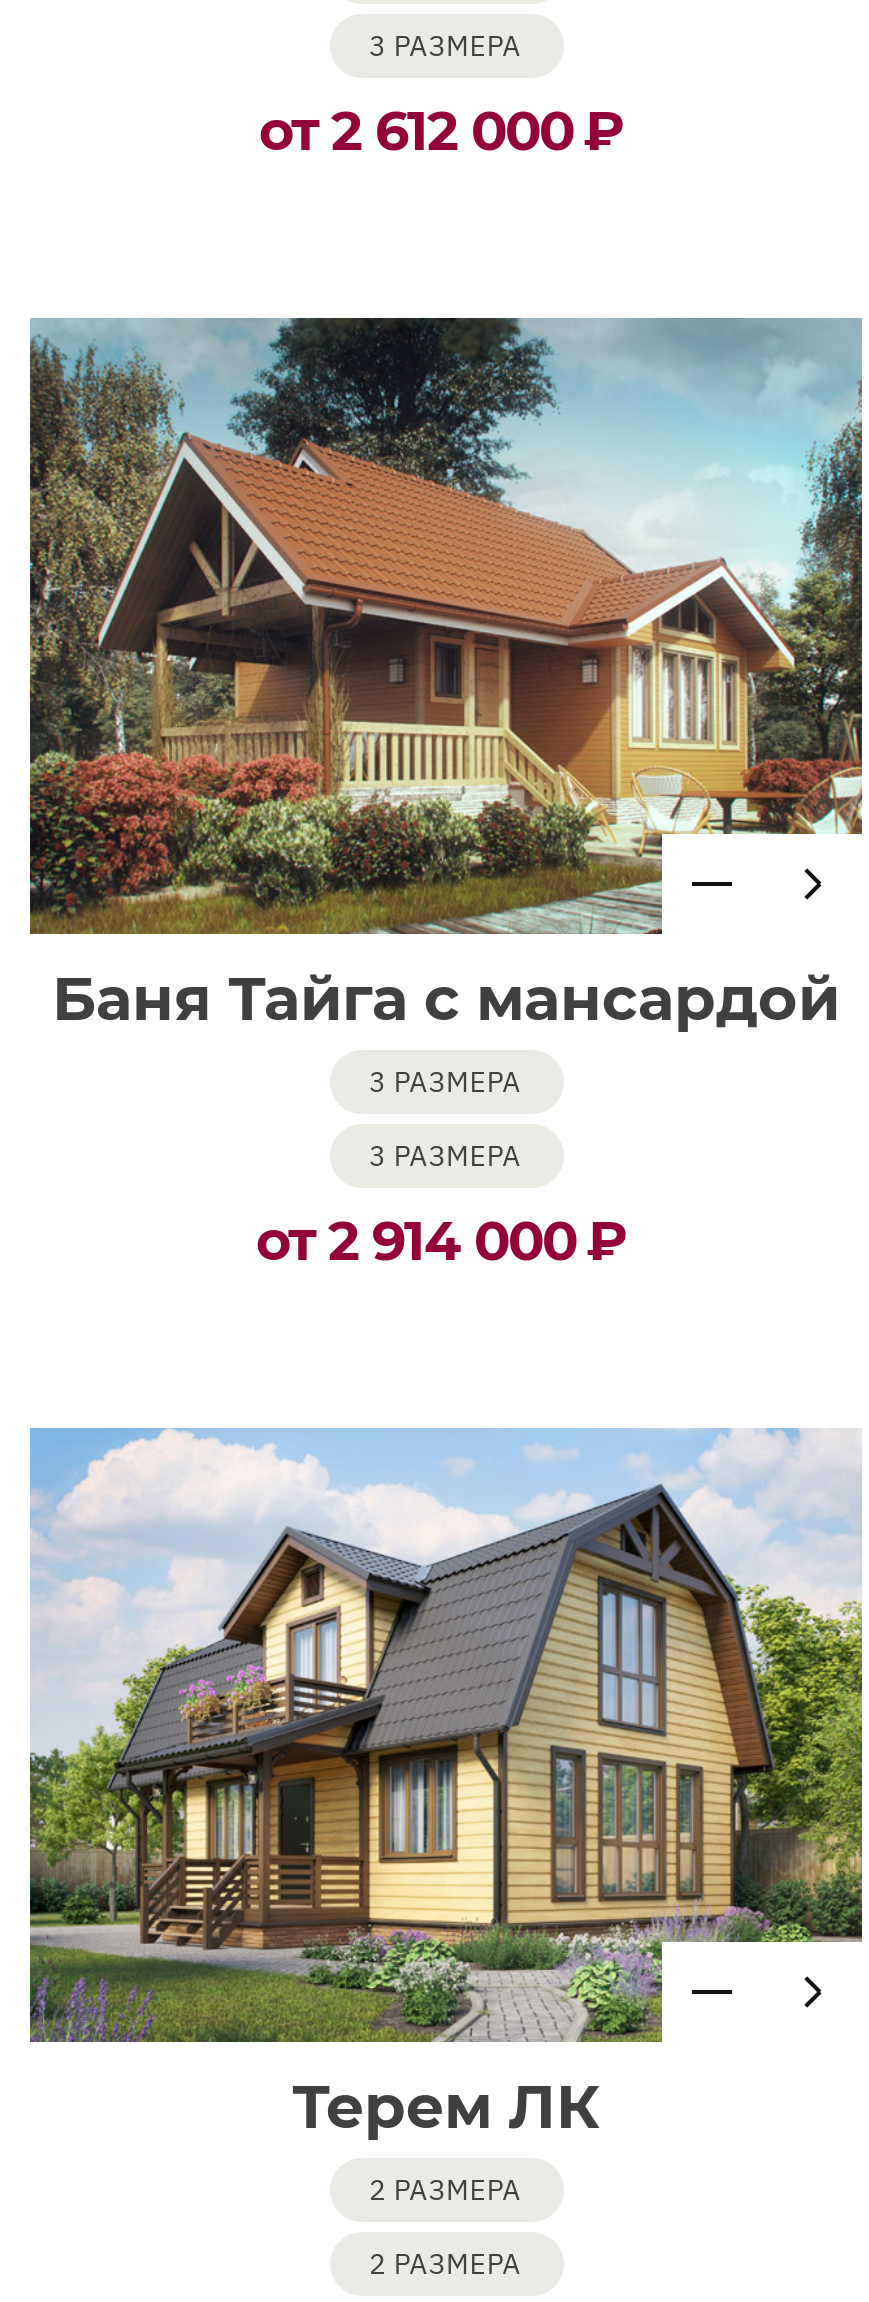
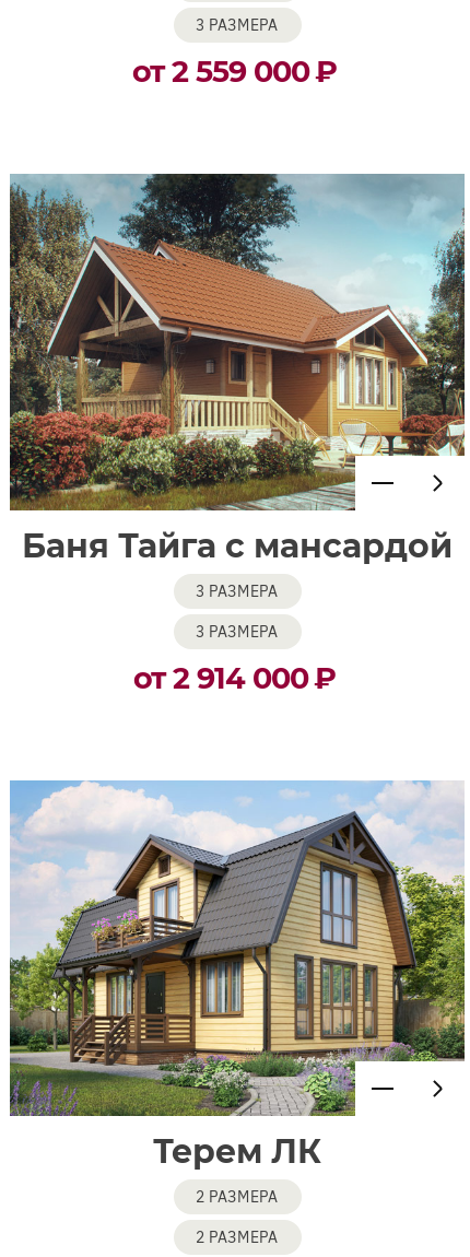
[259,98,623,164] от 2 612 000 ₽ -> [132,53,337,90] от 2 559 000 ₽

